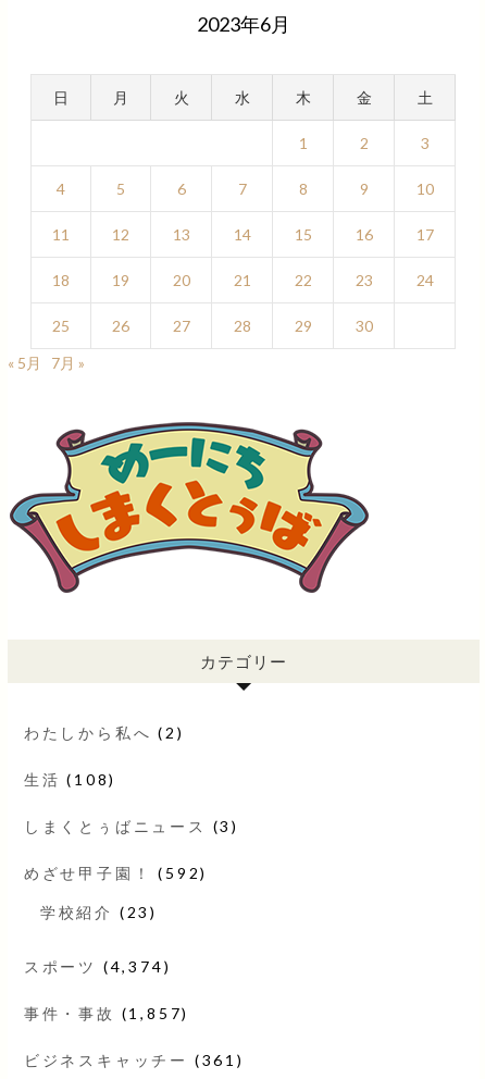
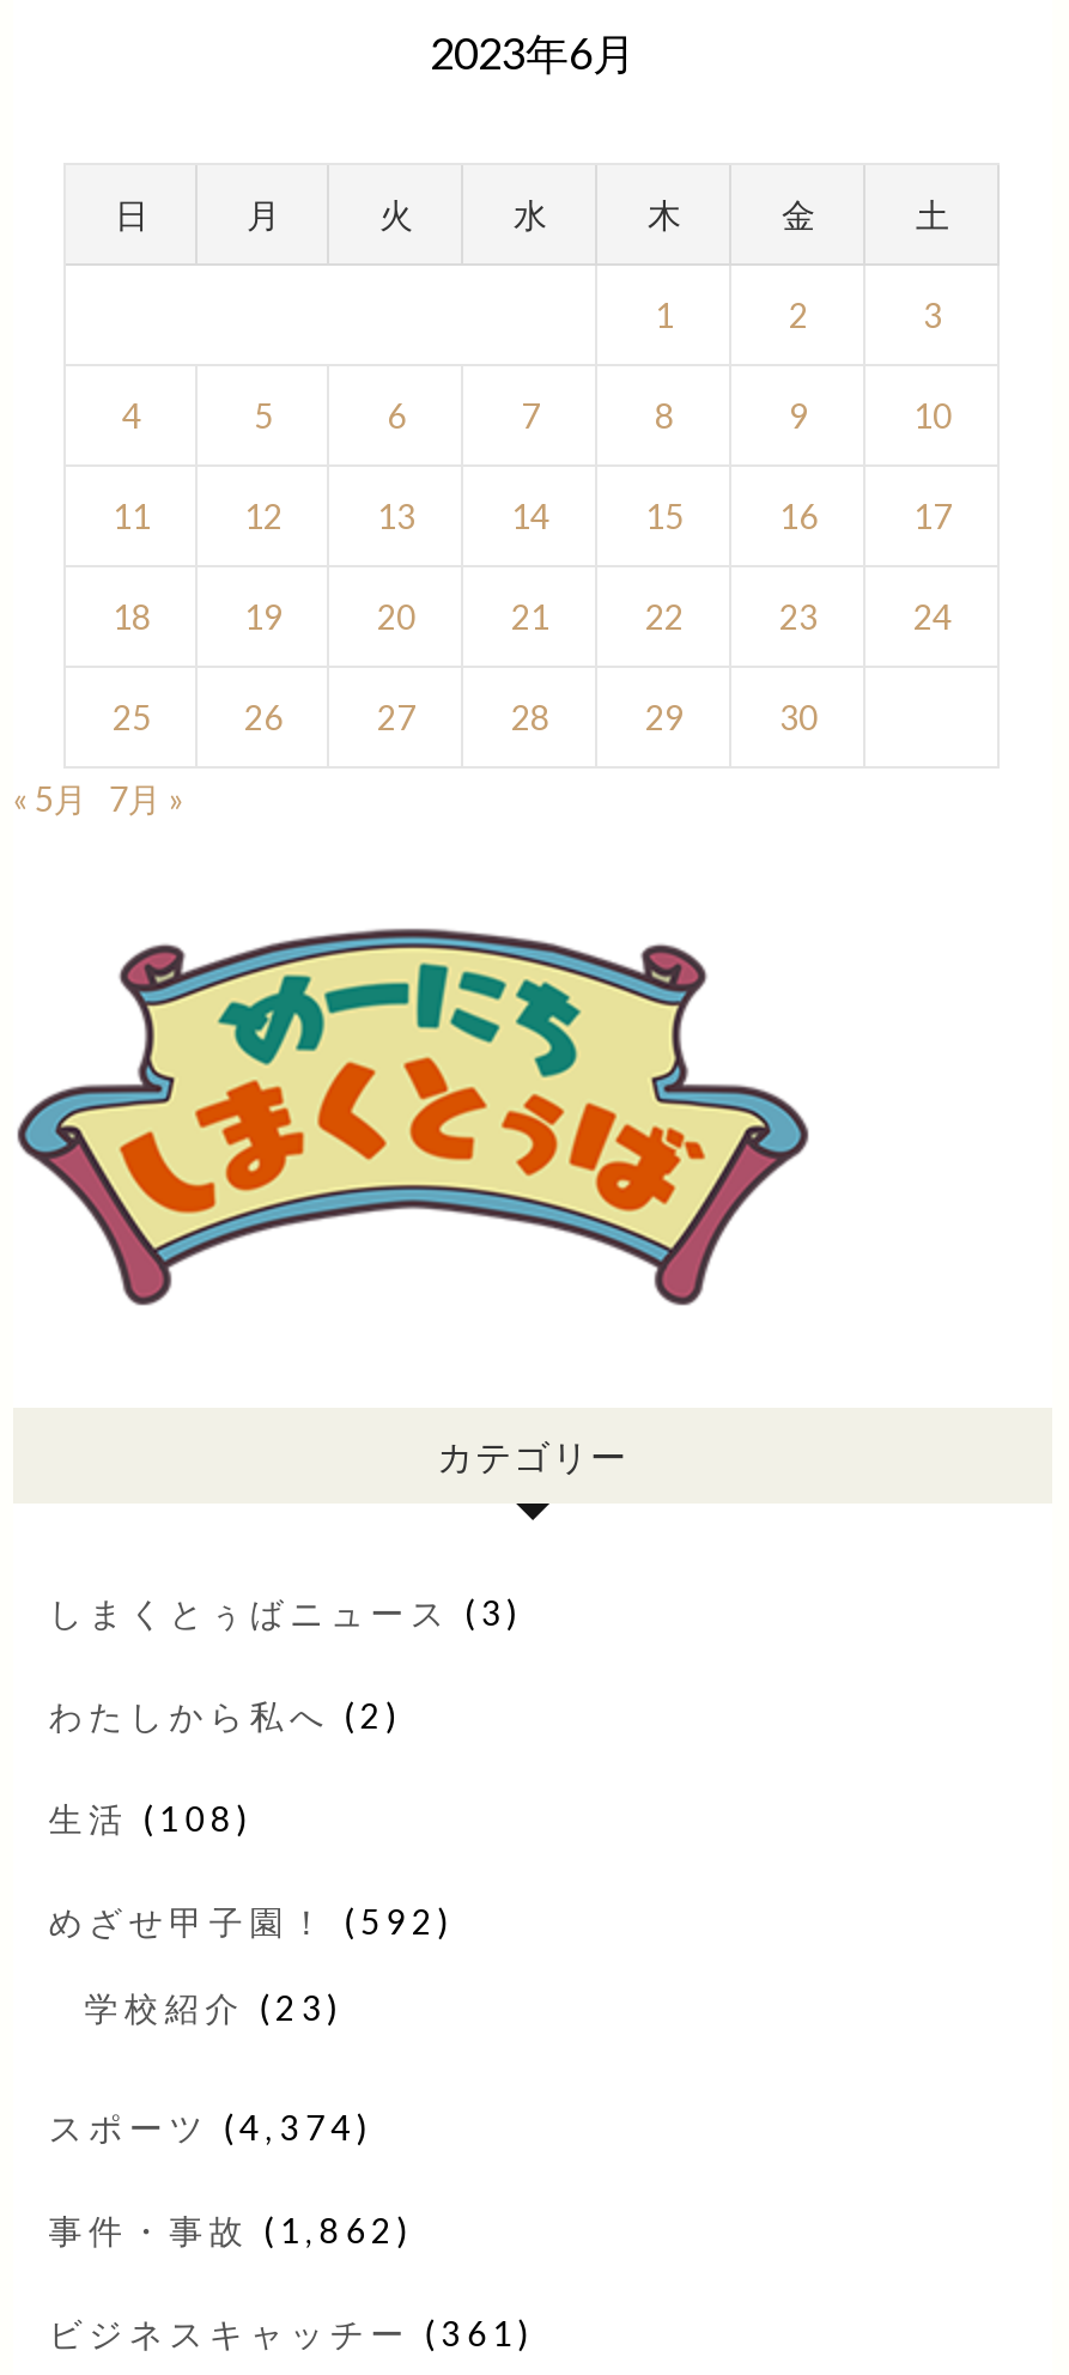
moved [24,723,184,788] -> [48,1695,402,1838]: わたしから私へ(2) | 生活(108)
moved [24,817,239,835] -> [48,1592,523,1633]: しまくとぅばニュース(3)
[24,1004,189,1022] 事件・事故(1,857) -> [48,2210,413,2250] 事件・事故(1,862)

